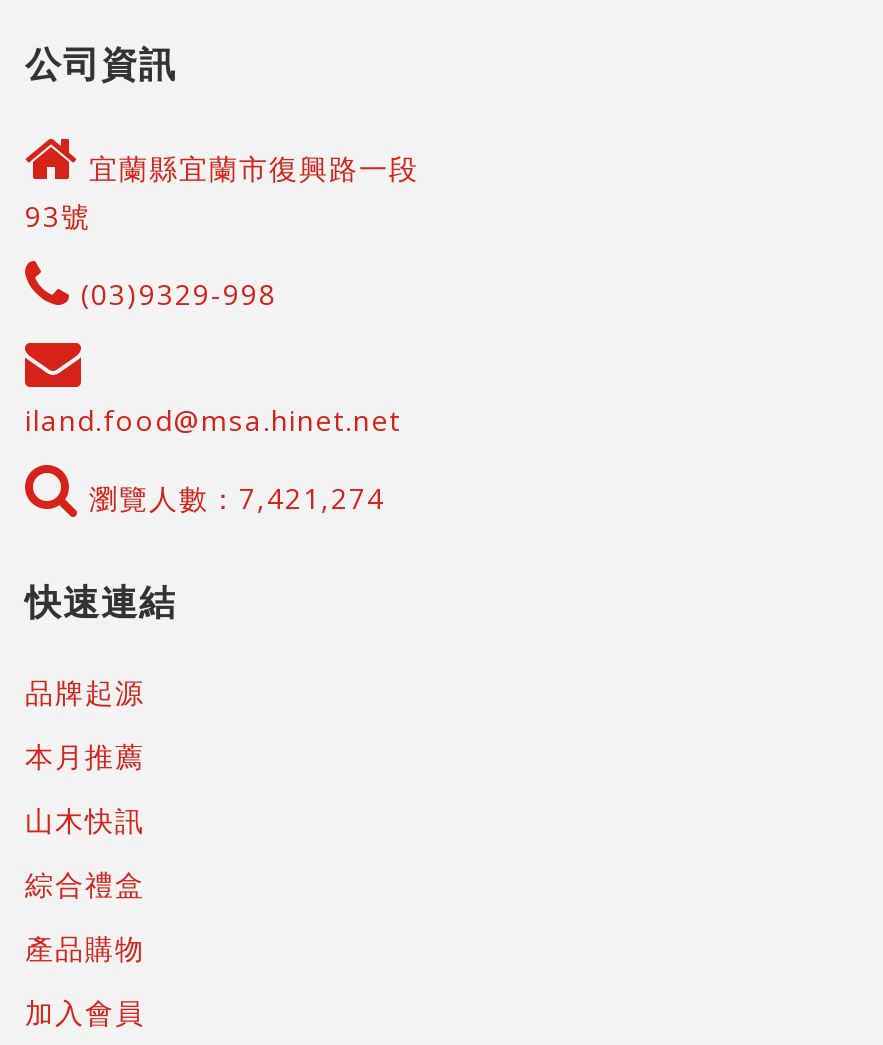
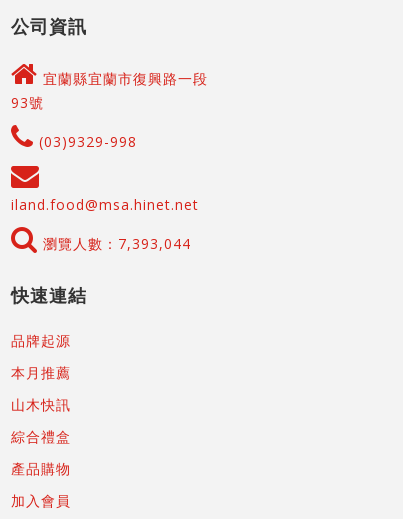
[79,479,385,517] 瀏覽人數：7,421,274 -> [38,234,191,253] 瀏覽人數：7,393,044

